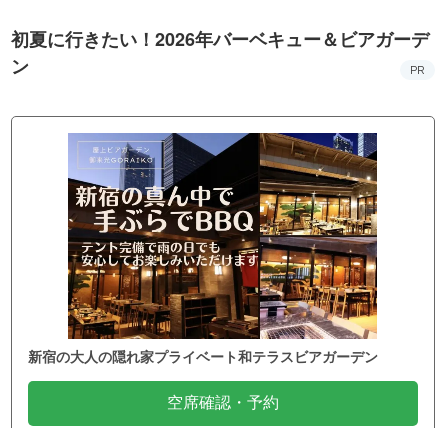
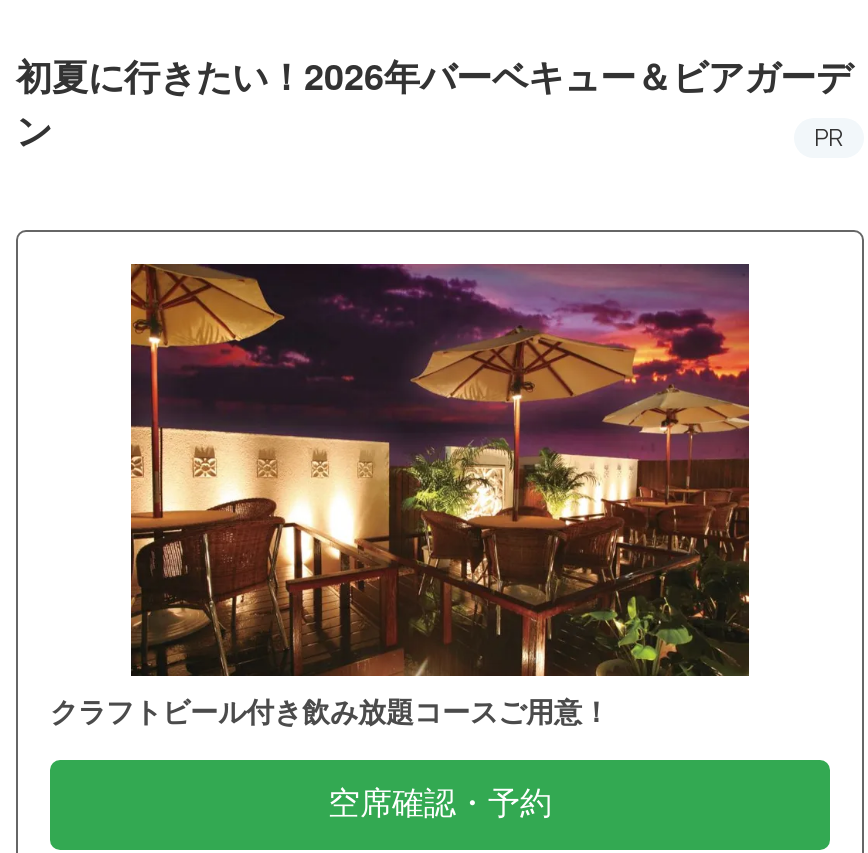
[28,132,378,366] [image] | 新宿の大人の隠れ家プライベート和テラスビアガーデン -> [50,262,752,730] [image] | クラフトビール付き飲み放題コースご用意！

